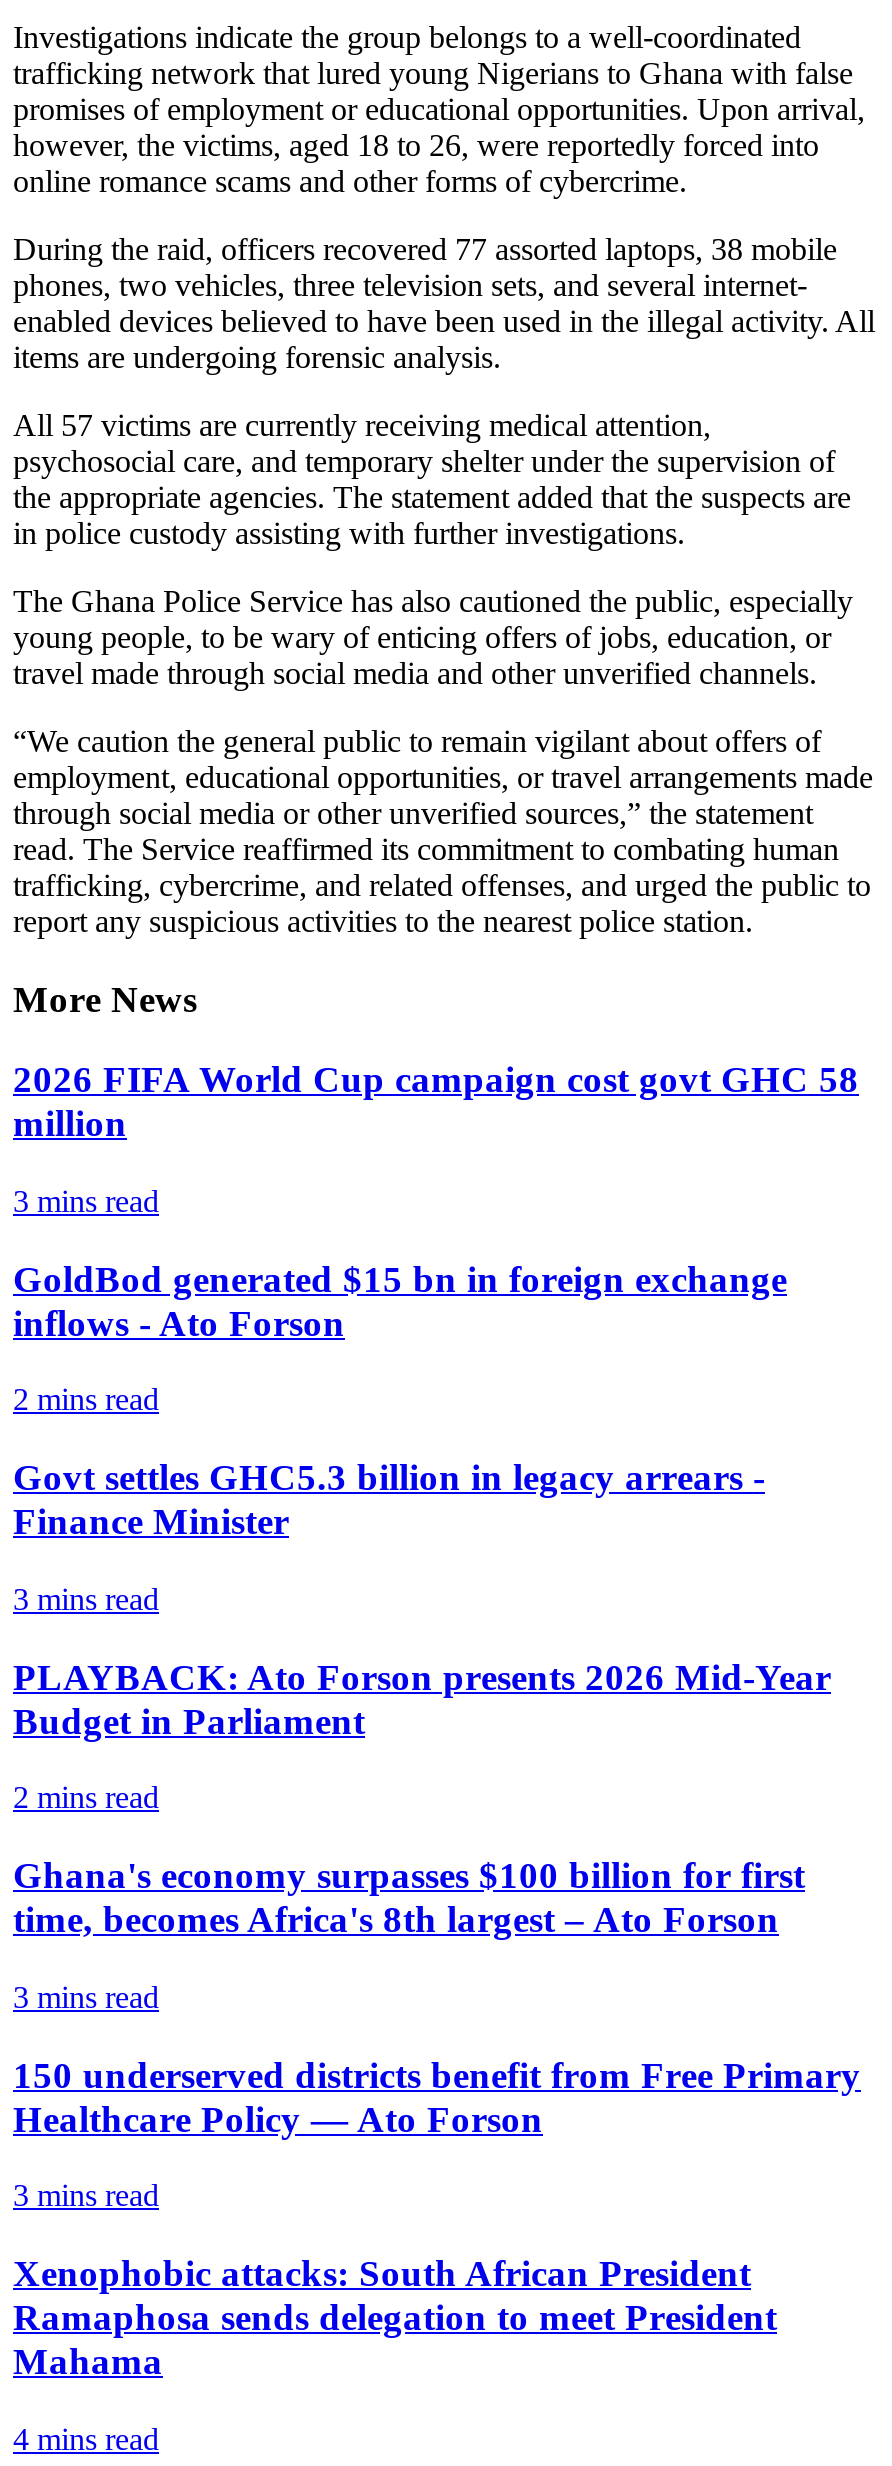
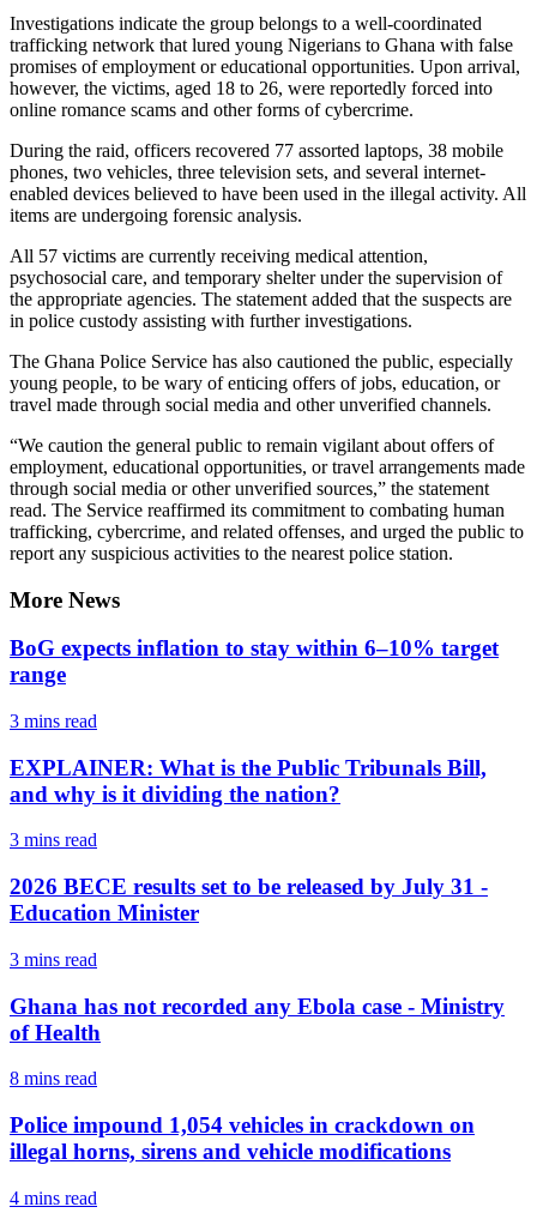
[13,1059,859,1145] 2026 FIFA World Cup campaign cost govt GHC 58 | million -> [10,636,499,687] BoG expects inflation to stay within 6–10% target | range
[13,1258,787,1542] GoldBod generated $15 bn in foreign exchange | inflows - Ato Forson | 2 mins read | Govt settles GHC5.3 billion in legacy arrears - | Finance Minister -> [10,755,487,806] EXPLAINER: What is the Public Tribunals Bill, | and why is it dividing the nation?
[13,1655,831,1940] PLAYBACK: Ato Forson presents 2026 Mid-Year | Budget in Parliament | 2 mins read | Ghana's economy surpasses $100 billion for first | time, becomes Africa's 8th largest – Ato Forson -> [10,874,488,926] 2026 BECE results set to be released by July 31 - | Education Minister
[13,2053,861,2139] 150 underserved districts benefit from Free Primary | Healthcare Policy — Ato Forson -> [10,993,505,1045] Ghana has not recorded any Ebola case - Ministry | of Health
[13,2178,159,2212] 3 mins read -> [10,1068,97,1089] 8 mins read
[13,2252,777,2382] Xenophobic attacks: South African President | Ramaphosa sends delegation to meet President | Mahama -> [10,1112,475,1164] Police impound 1,054 vehicles in crackdown on | illegal horns, sirens and vehicle modifications

